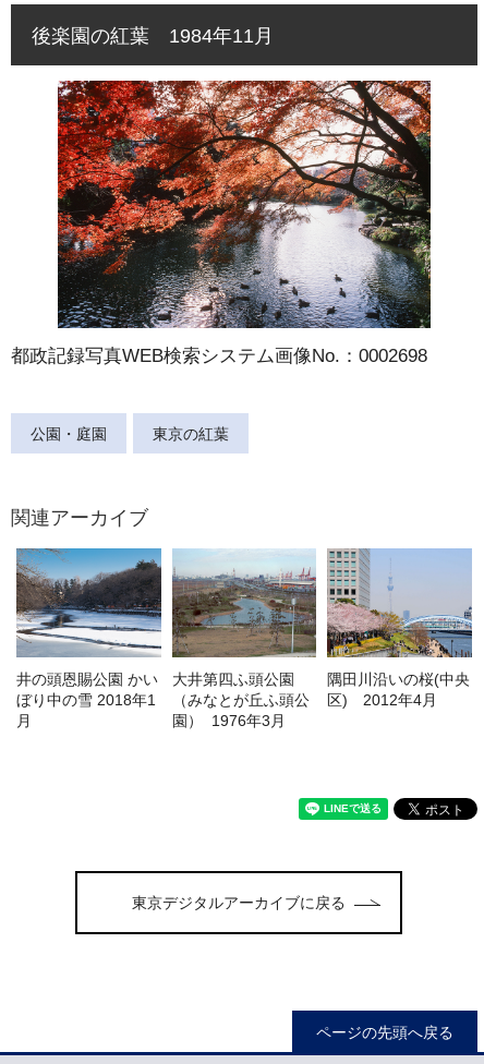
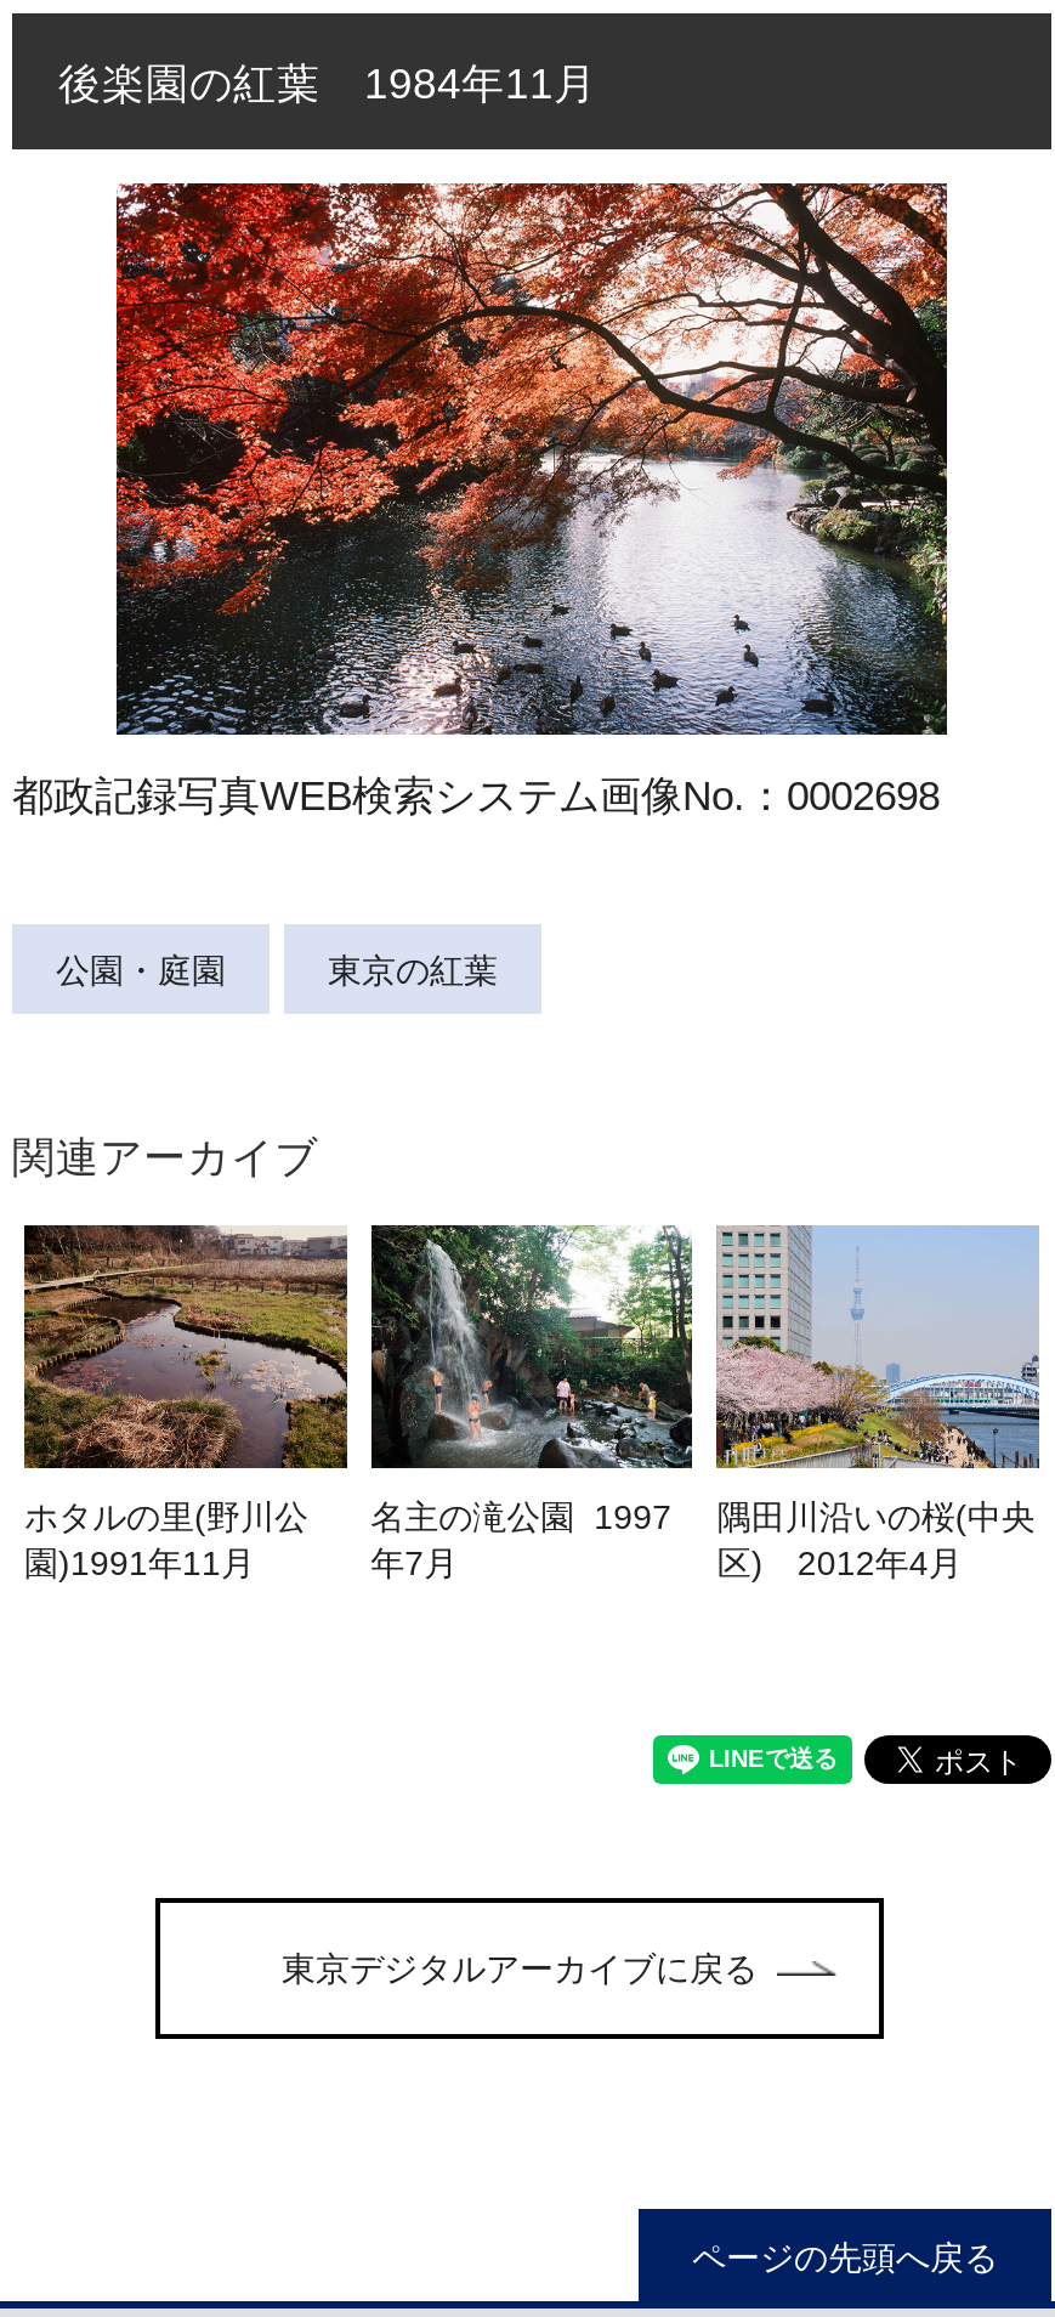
[16,547,162,729] [image] | 井の頭恩賜公園 かい | ぼり中の雪 2018年1 | 月 -> [22,1223,350,1582] [image] | ホタルの里(野川公 | 園)1991年11月
[171,548,316,729] [image] | 大井第四ふ頭公園 | （みなとが丘ふ頭公 | 園） 1976年3月 -> [369,1223,694,1582] [image] | 名主の滝公園 1997 | 年7月

